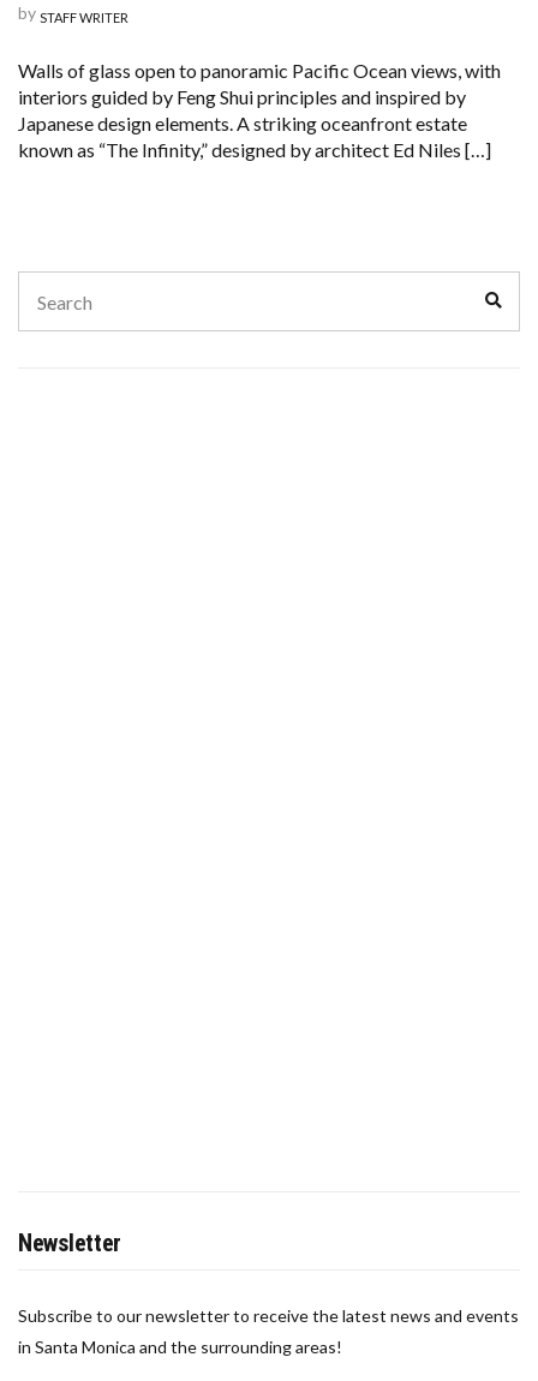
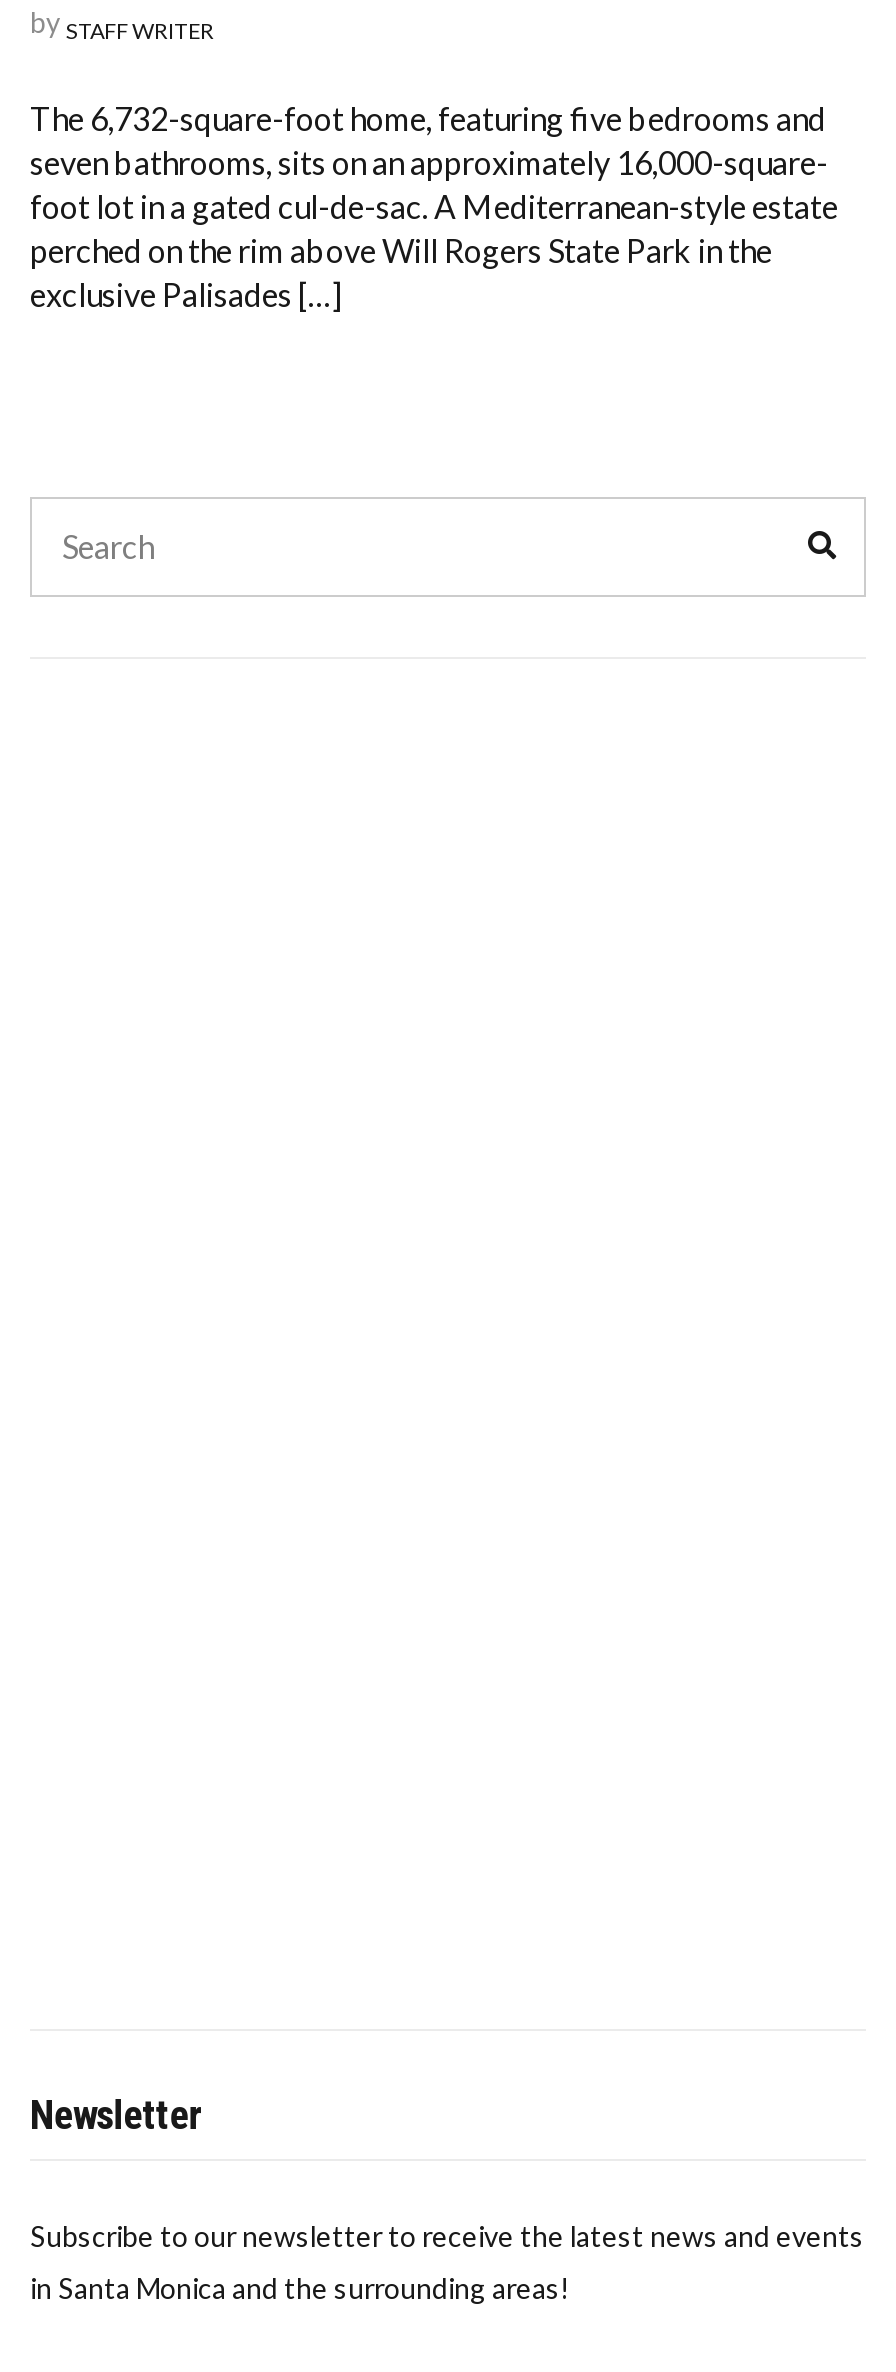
[18,59,501,161] Walls of glass open to panoramic Pacific Ocean views, with | interiors guided by Feng Shui principles and inspired by | Japanese design elements. A striking oceanfront estate | known as “The Infinity,” designed by architect Ed Niles […] -> [30,98,838,312] The 6,732-square-foot home, featuring five bedrooms and | seven bathrooms, sits on an approximately 16,000-square- | foot lot in a gated cul-de-sac. A Mediterranean-style estate | perched on the rim above Will Rogers State Park in the | exclusive Palisades […]

